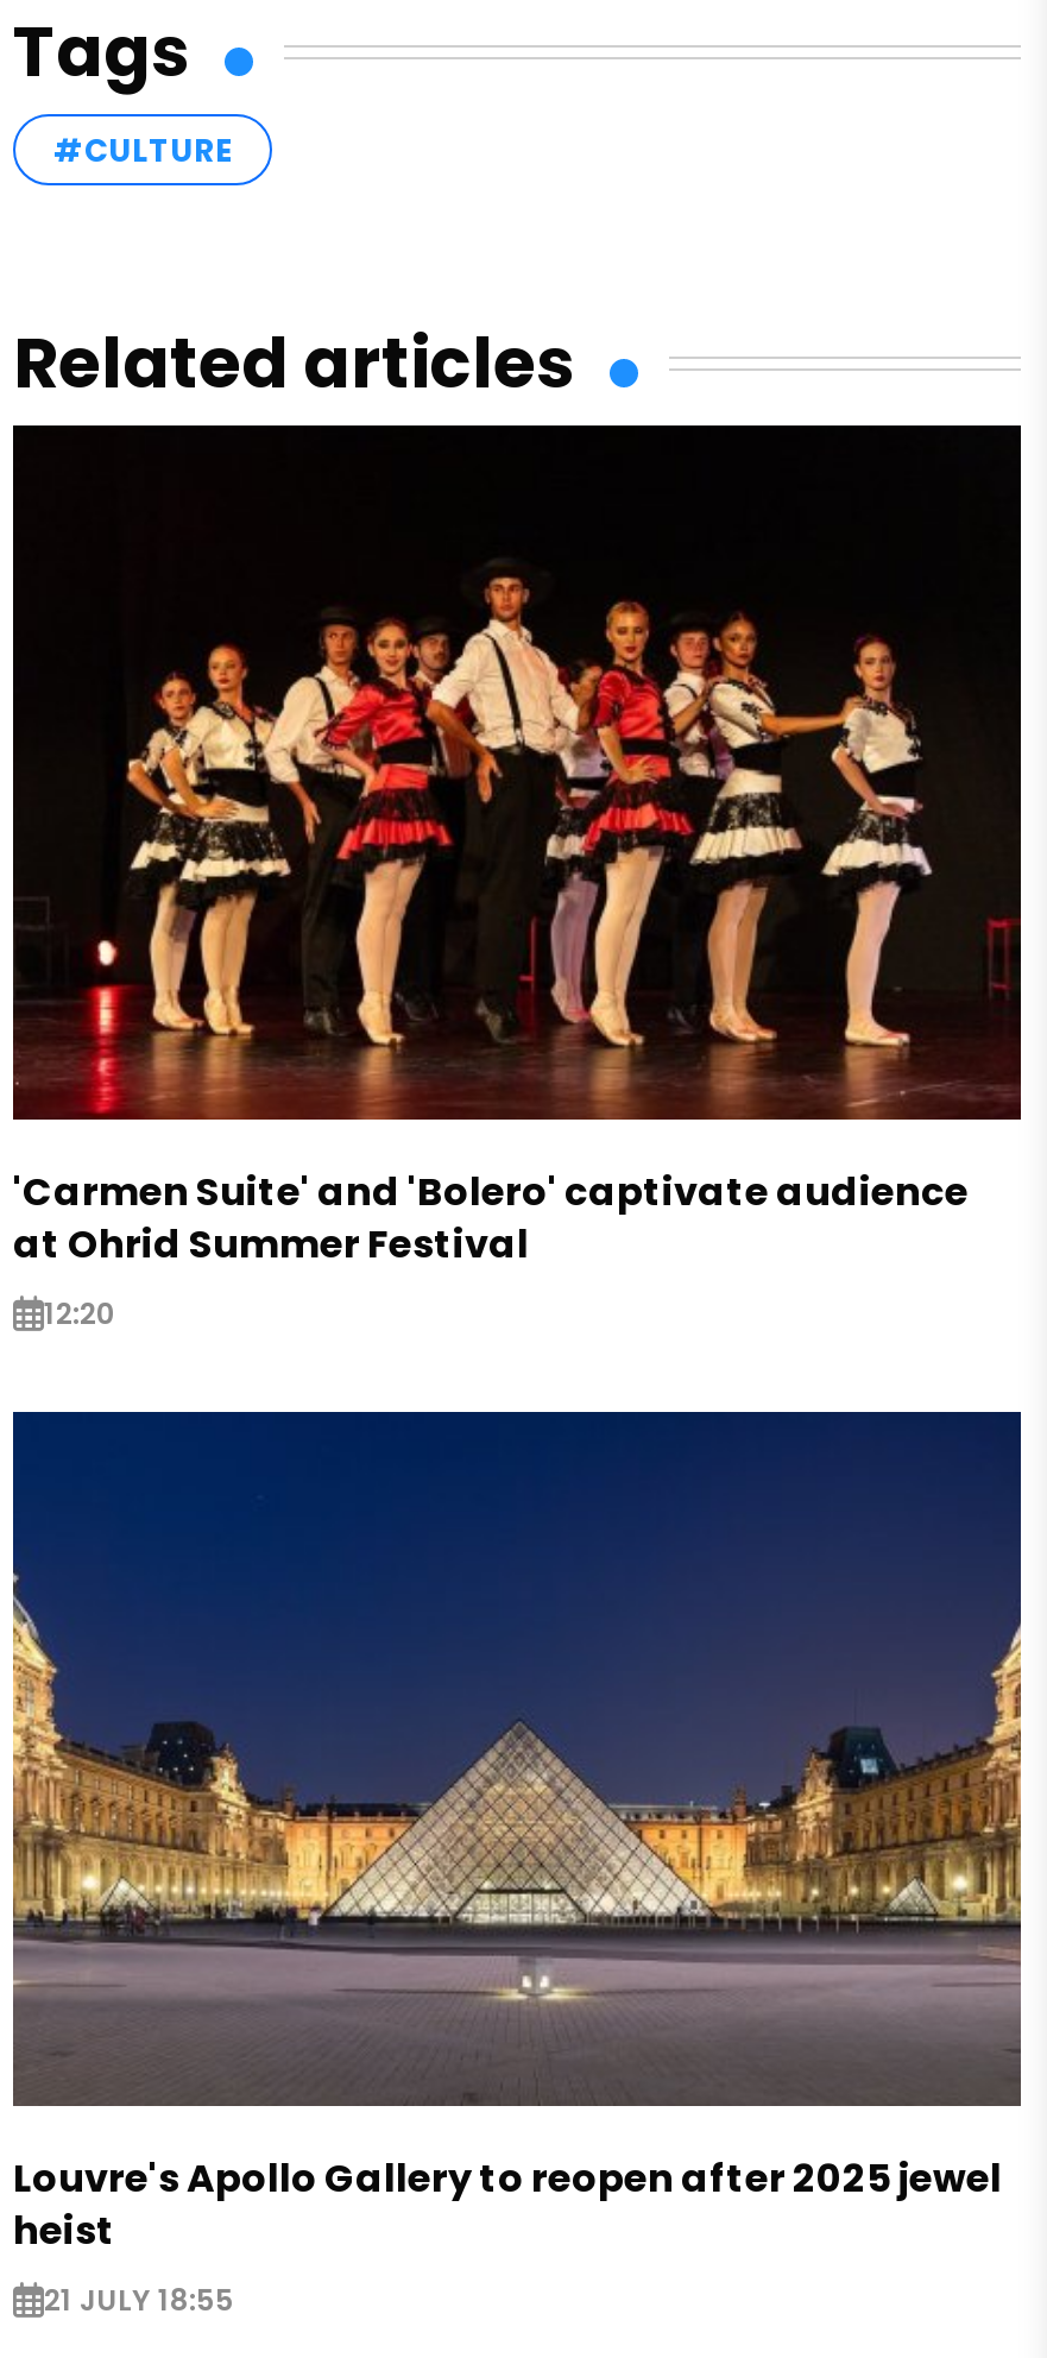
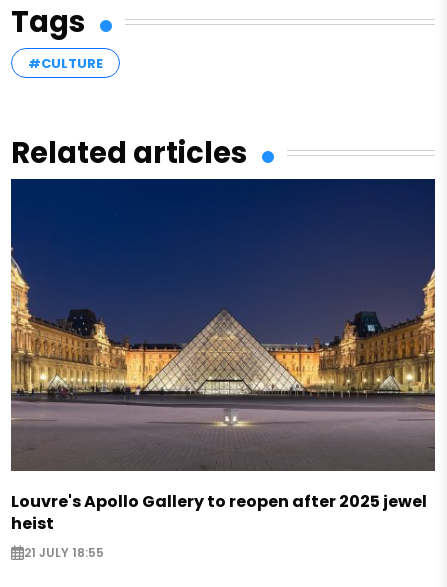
[11,425,1023,1333] [image] | 'Carmen Suite' and 'Bolero' captivate audience | at Ohrid Summer Festival | 12:20 -> none

